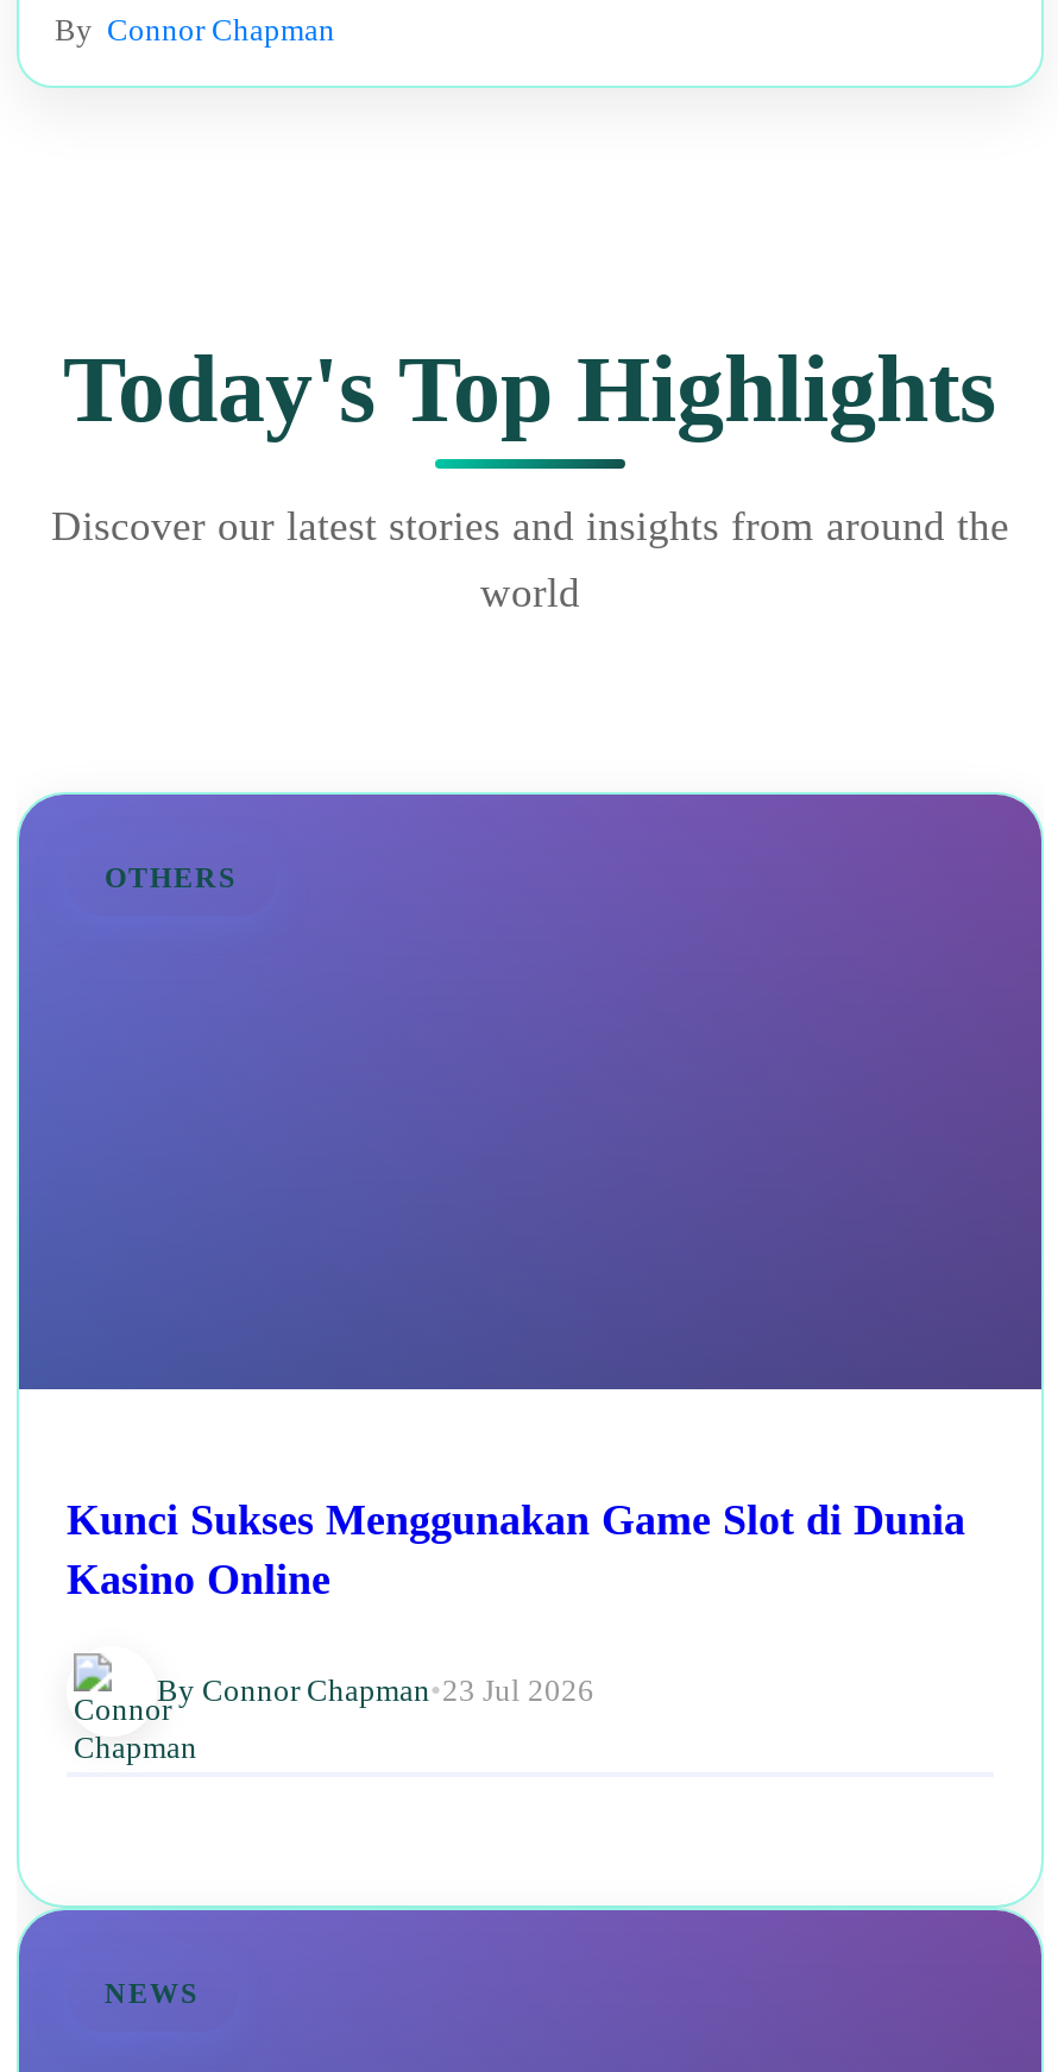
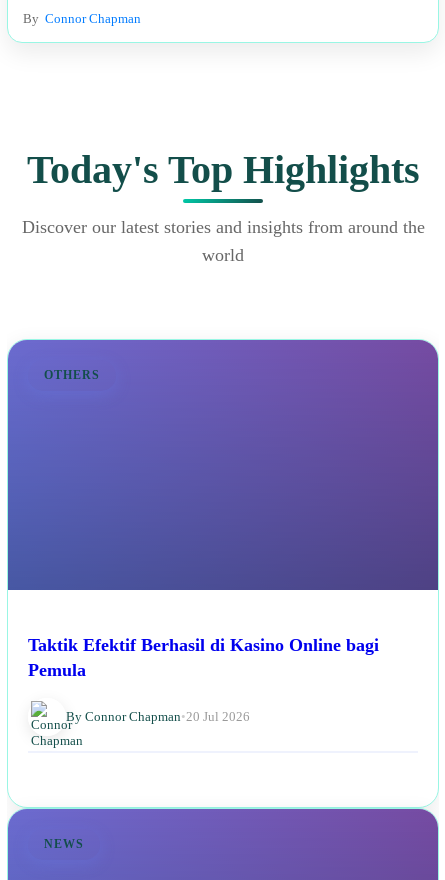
[67,1497,965,1604] Kunci Sukses Menggunakan Game Slot di Dunia | Kasino Online -> [28,635,379,680] Taktik Efektif Berhasil di Kasino Online bagi | Pemula
[157,1673,594,1709] By Connor Chapman • 23 Jul 2026 -> [66,709,250,724] By Connor Chapman • 20 Jul 2026

